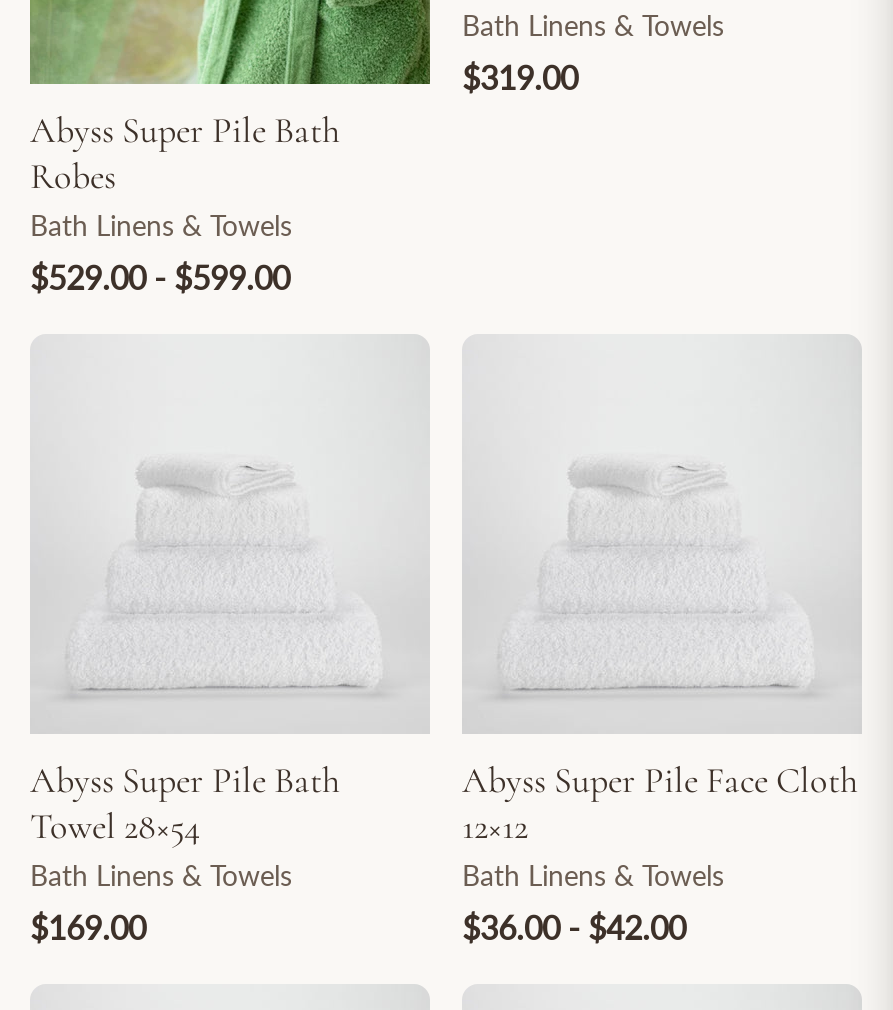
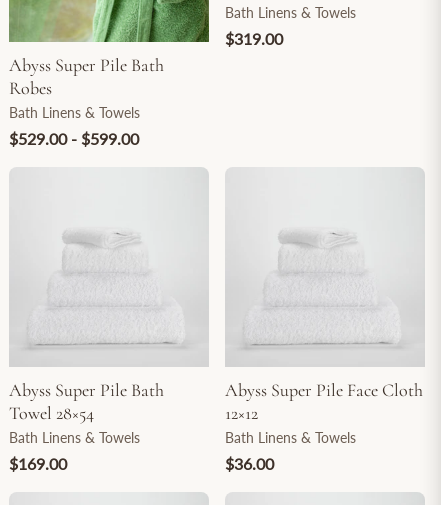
[462,908,686,946] $36.00 - $42.00 -> [225,454,274,473] $36.00

